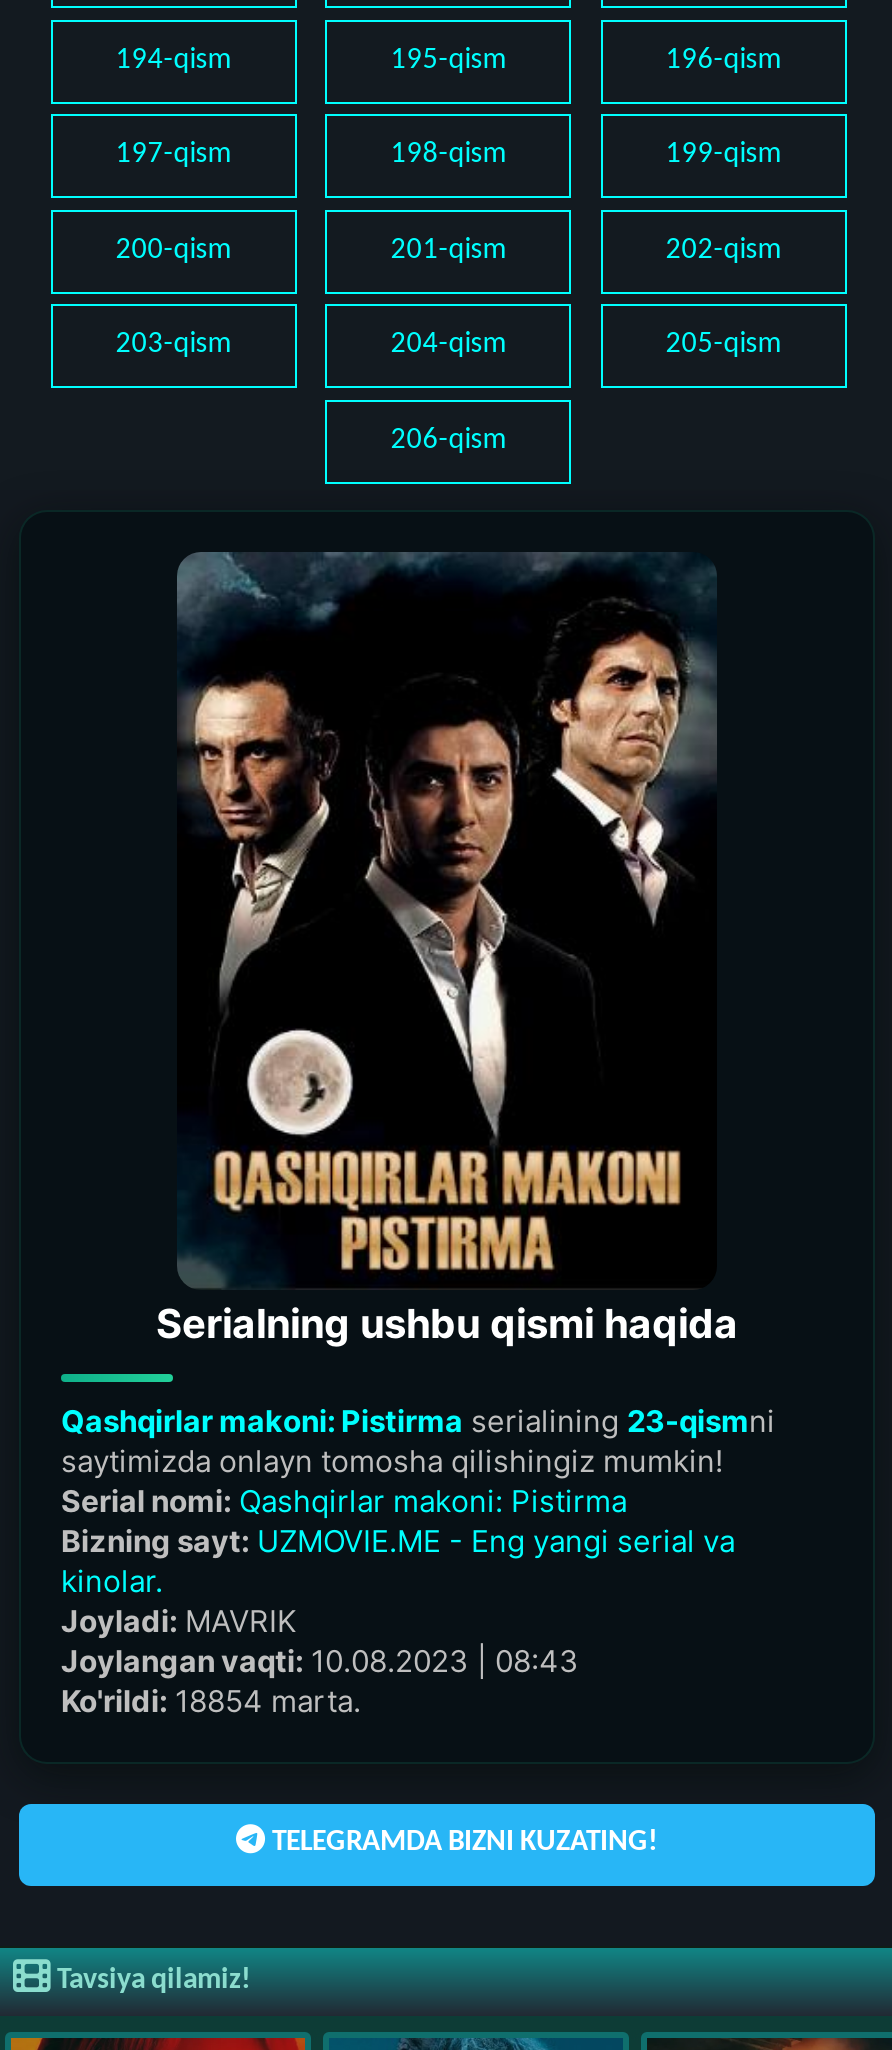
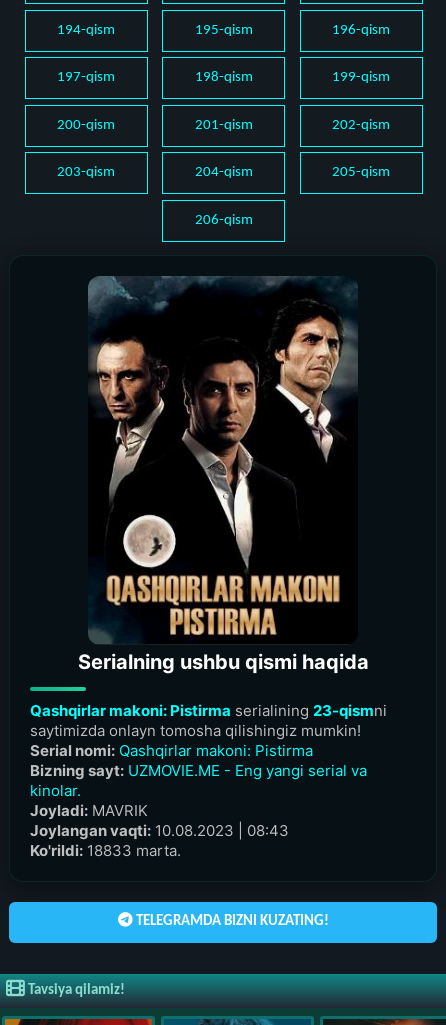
[61,1681,361,1719] Ko'rildi: 18854 marta. -> [30,840,181,859] Ko'rildi: 18833 marta.

